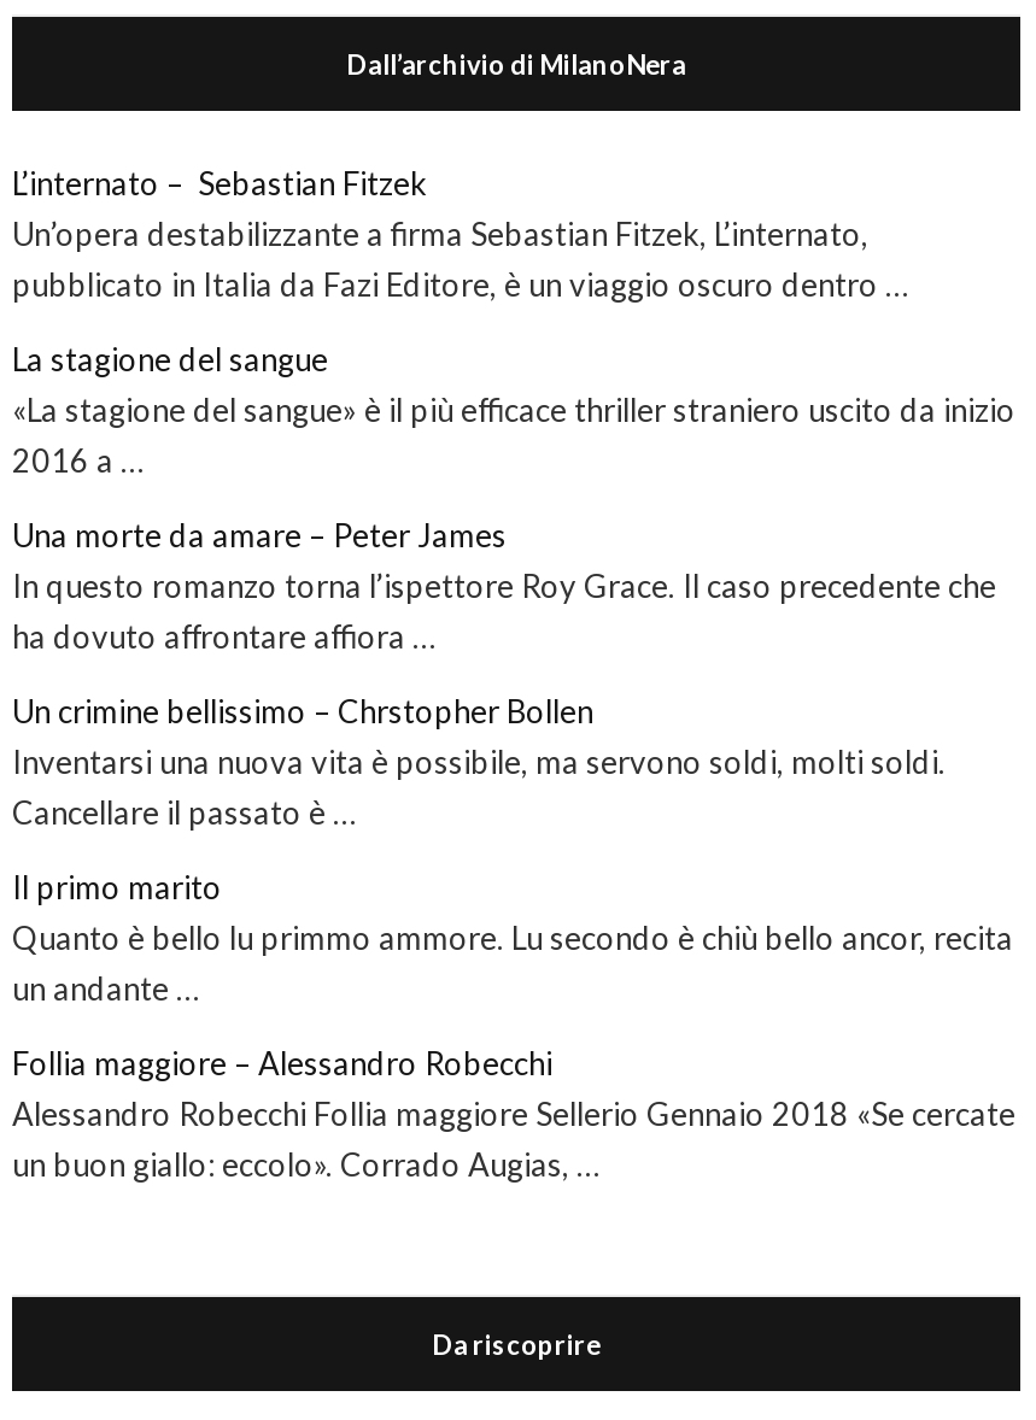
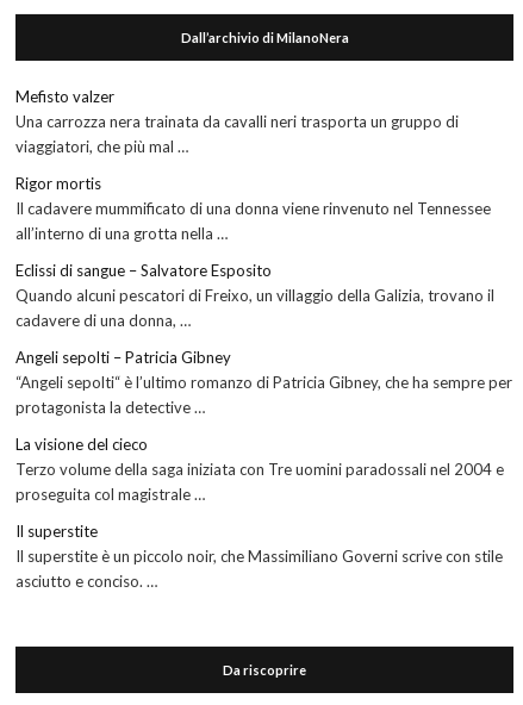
[12,165,907,304] L’internato – Sebastian Fitzek | Un’opera destabilizzante a firma Sebastian Fitzek, L’internato, | pubblicato in Italia da Fazi Editore, è un viaggio oscuro dentro … -> [15,87,459,156] Mefisto valzer | Una carrozza nera trainata da cavalli neri trasporta un gruppo di | viaggiatori, che più mal …
[12,341,1015,480] La stagione del sangue | «La stagione del sangue» è il più efficace thriller straniero uscito da inizio | 2016 a … -> [15,174,491,243] Rigor mortis | Il cadavere mummificato di una donna viene rinvenuto nel Tennessee | all’interno di una grotta nella …
[12,517,996,656] Una morte da amare – Peter James | In questo romanzo torna l’ispettore Roy Grace. Il caso precedente che | ha dovuto affrontare affiora … -> [15,261,494,330] Eclissi di sangue – Salvatore Esposito | Quando alcuni pescatori di Freixo, un villaggio della Galizia, trovano il | cadavere di una donna, …
[12,693,946,832] Un crimine bellissimo – Chrstopher Bollen | Inventarsi una nuova vita è possibile, ma servono soldi, molti soldi. | Cancellare il passato è … -> [15,348,512,417] Angeli sepolti – Patricia Gibney | “Angeli sepolti“ è l’ultimo romanzo di Patricia Gibney, che ha sempre per | protagonista la detective …
[12,869,1013,1008] Il primo marito | Quanto è bello lu primmo ammore. Lu secondo è chiù bello ancor, recita | un andante … -> [15,435,504,504] La visione del cieco | Terzo volume della saga iniziata con Tre uomini paradossali nel 2004 e | proseguita col magistrale …
[12,1045,1015,1184] Follia maggiore – Alessandro Robecchi | Alessandro Robecchi Follia maggiore Sellerio Gennaio 2018 «Se cercate | un buon giallo: eccolo». Corrado Augias, … -> [15,522,503,591] Il superstite | Il superstite è un piccolo noir, che Massimiliano Governi scrive con stile | asciutto e conciso. …

